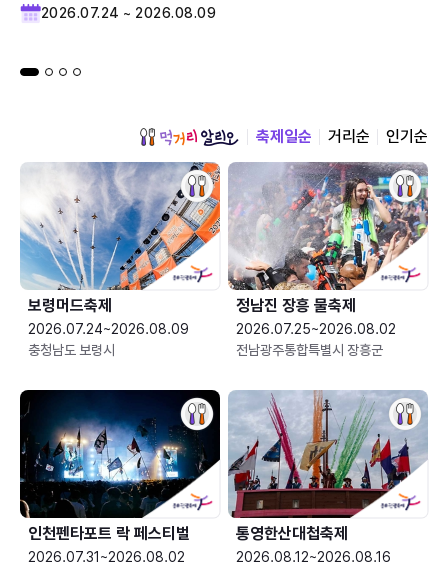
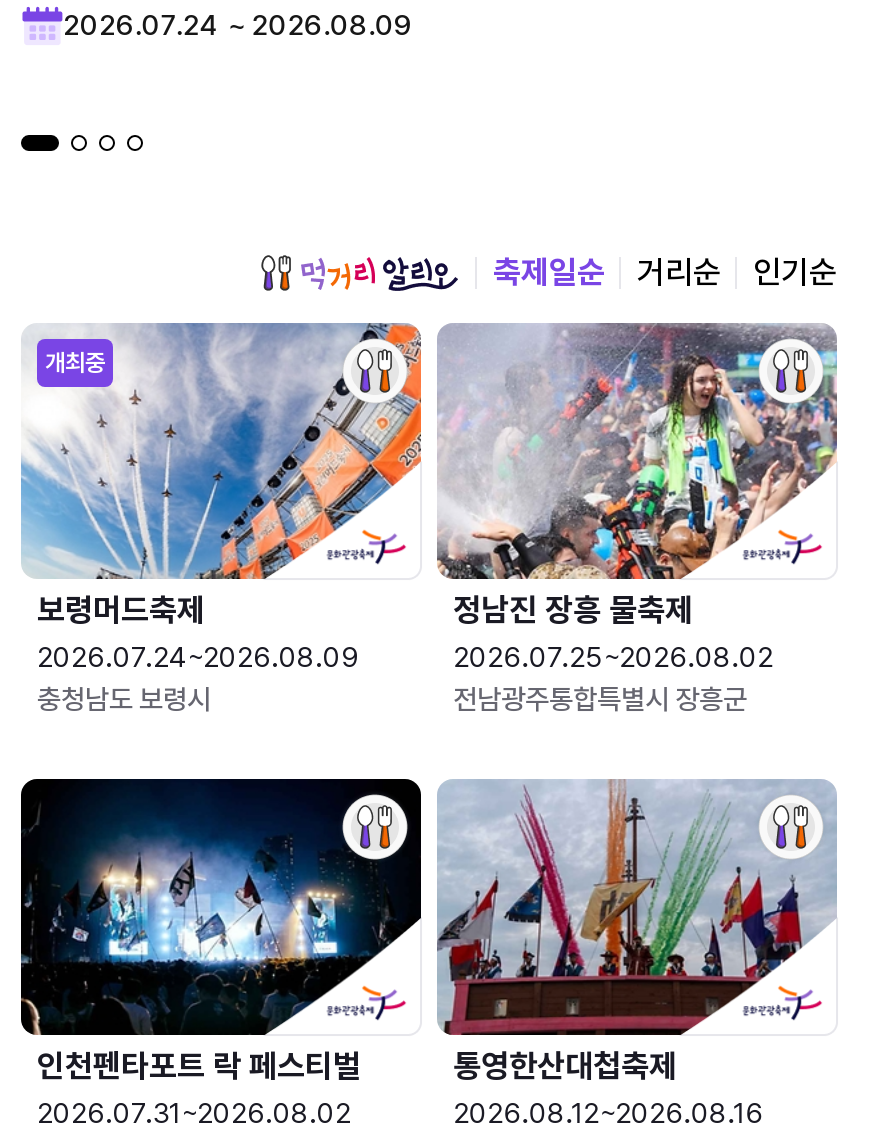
none -> [45,349,105,377] 개최중

